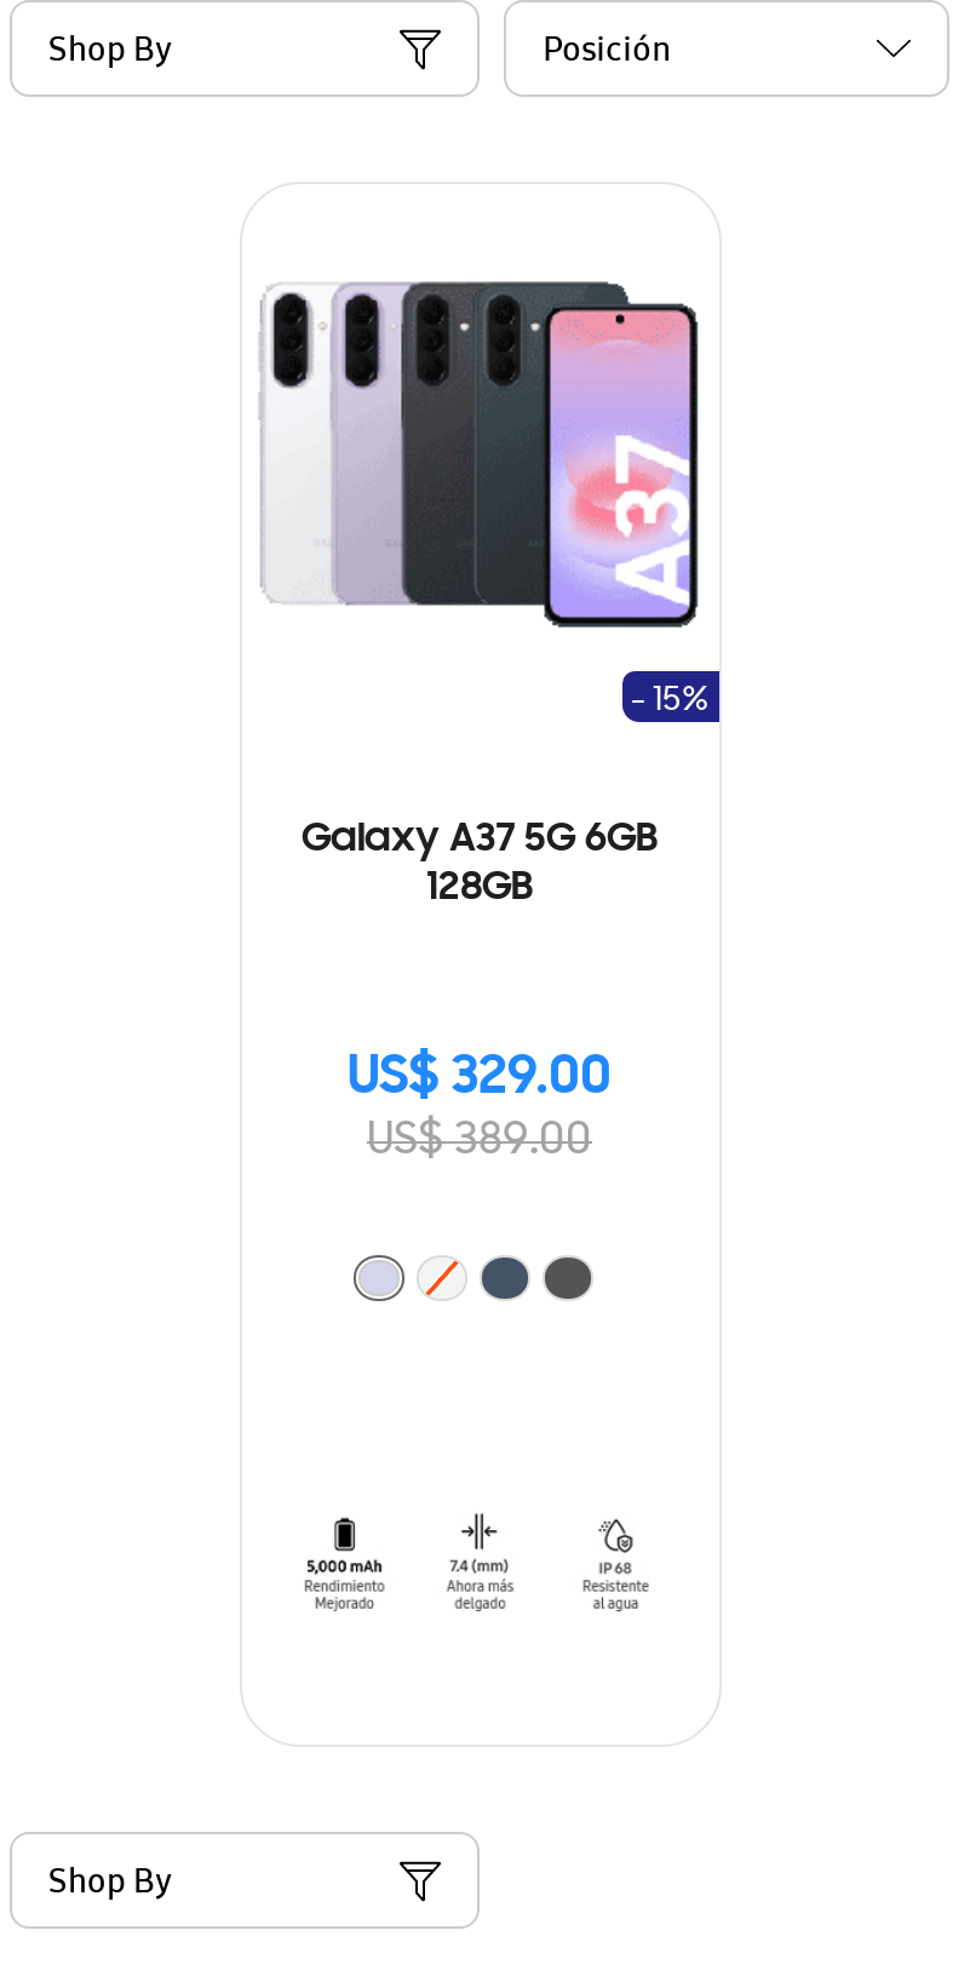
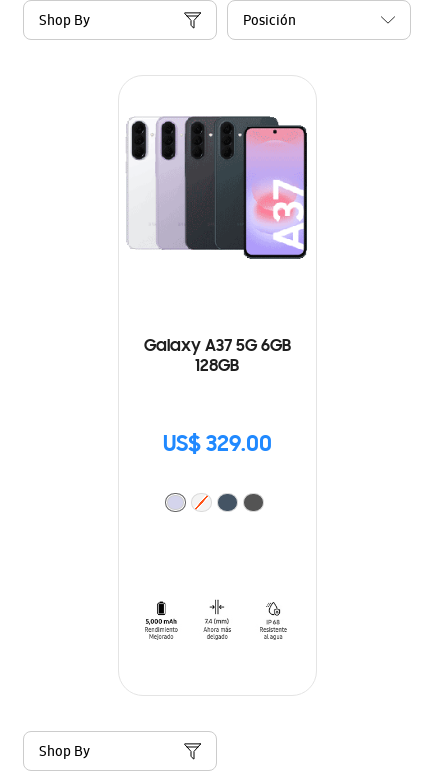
[631,682,708,719] - 15% -> none
[367,1116,592,1165] US$ 389.00 -> none

